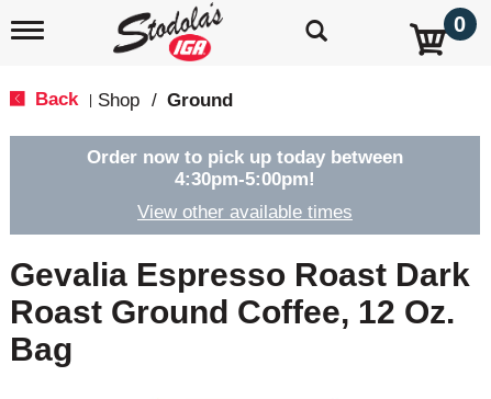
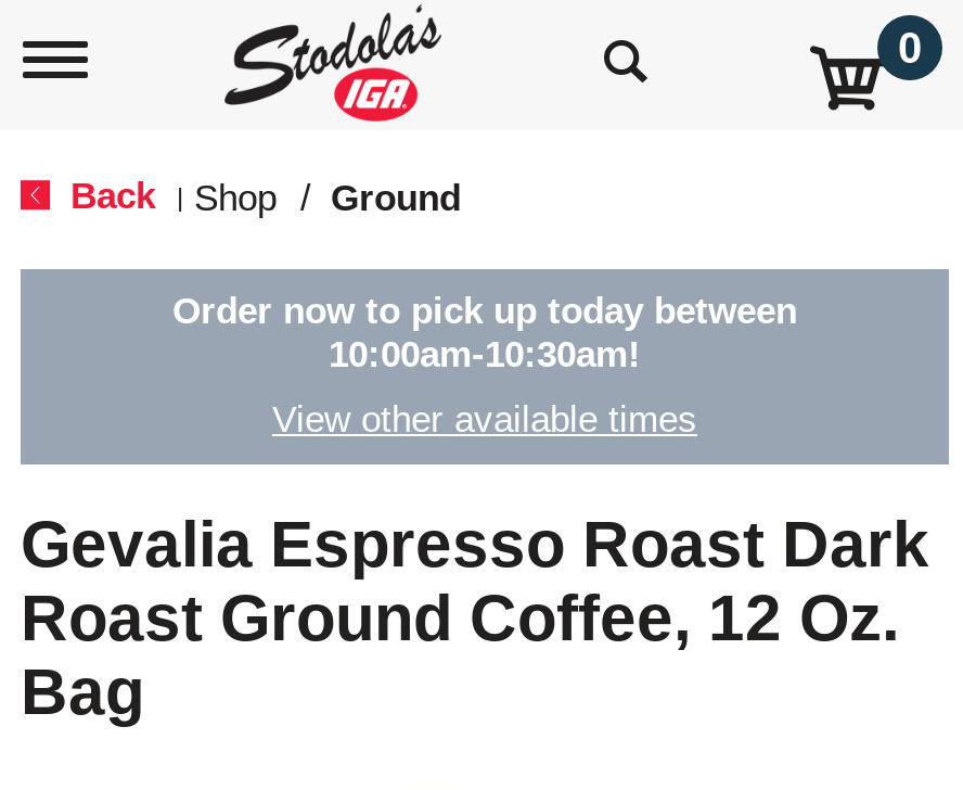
[175,169,315,190] 4:30pm-5:00pm! -> [329,334,641,375] 10:00am-10:30am!

